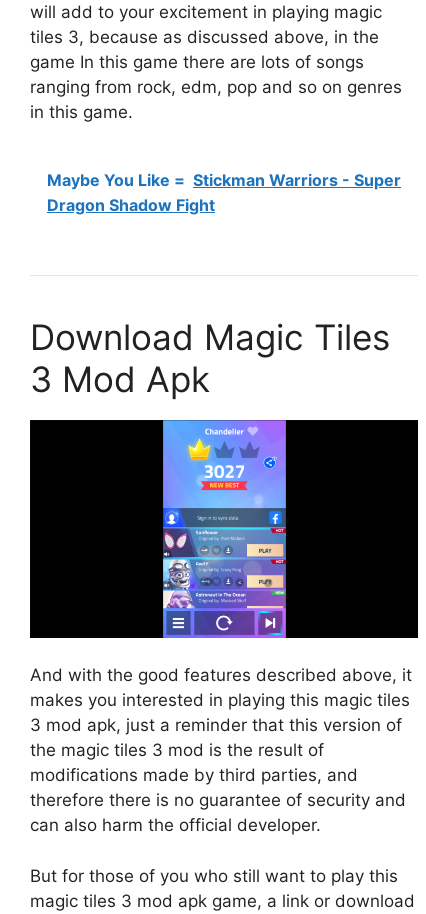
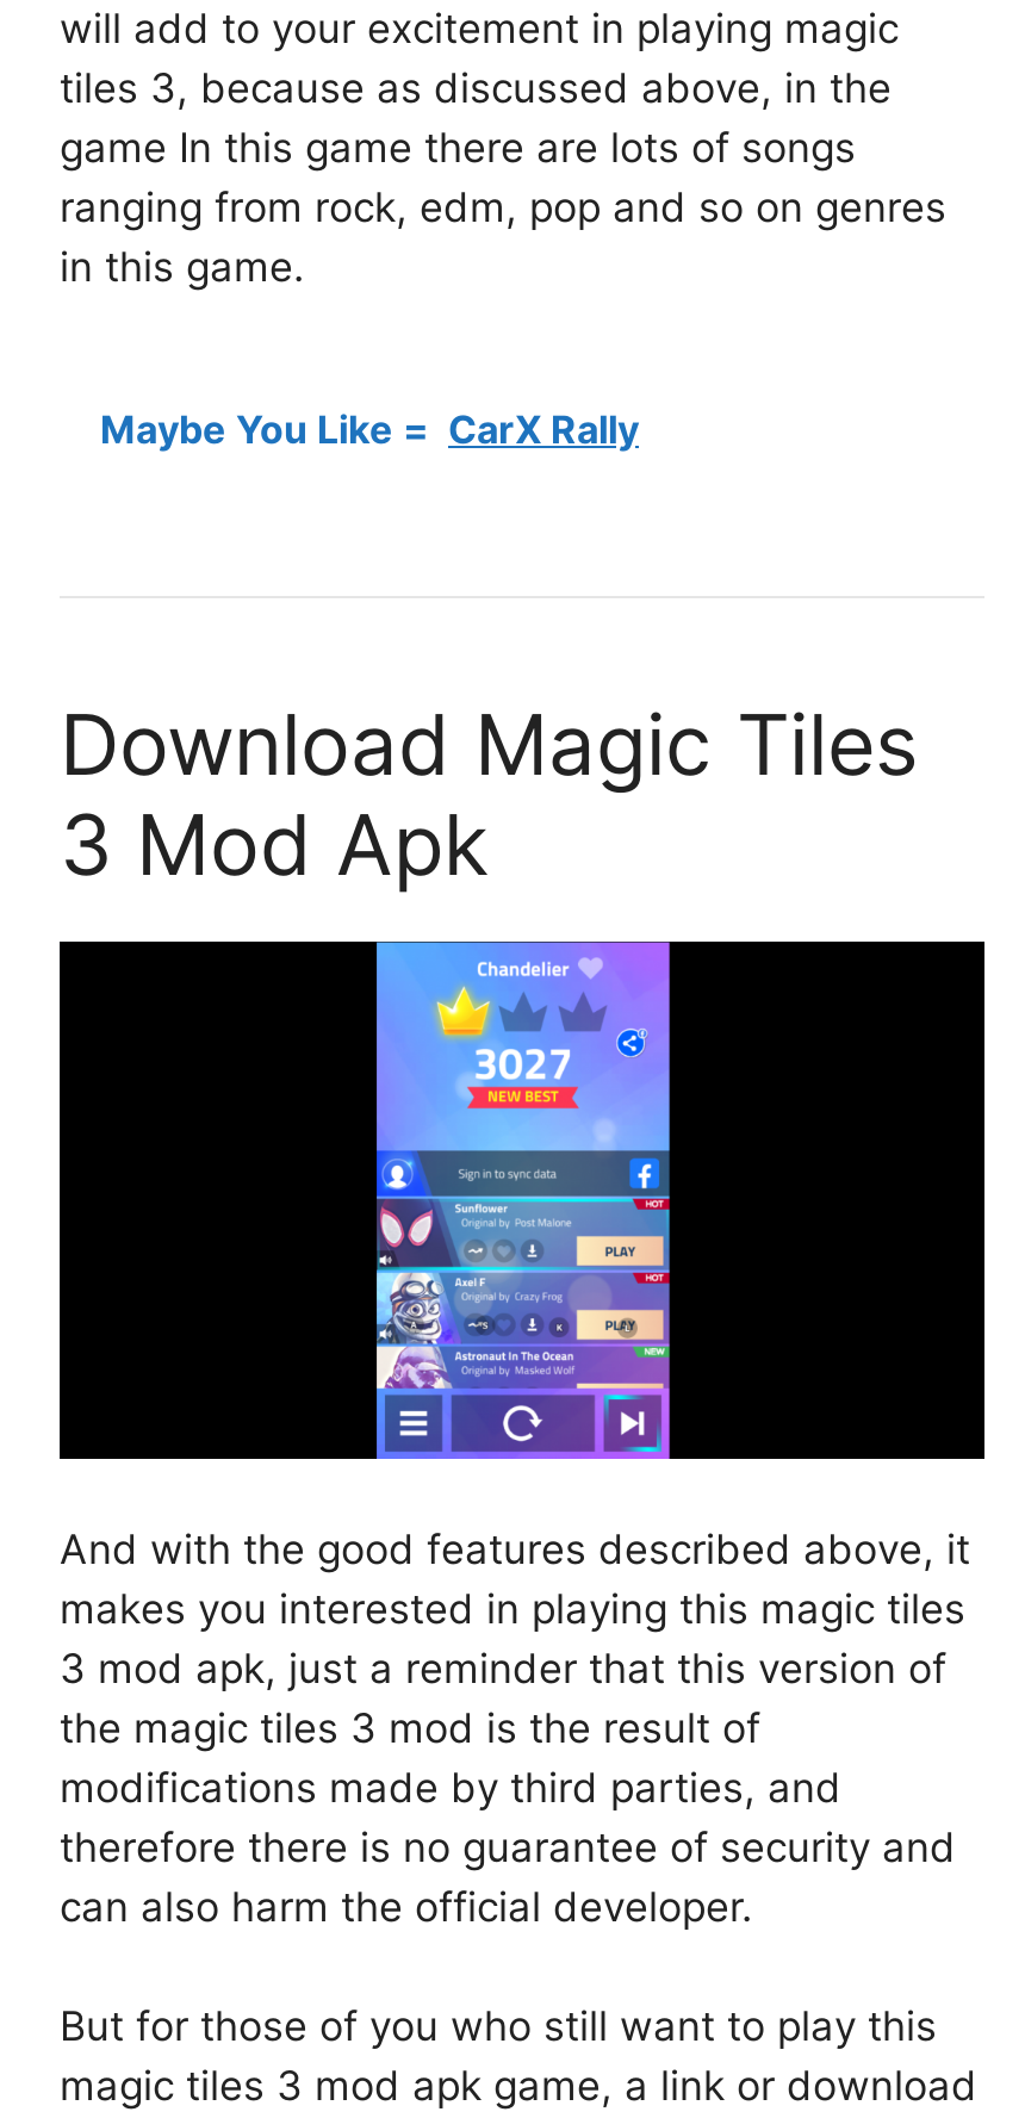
[47,170,401,215] Maybe You Like = Stickman Warriors - Super | Dragon Shadow Fight -> [100,405,639,452] Maybe You Like = CarX Rally

